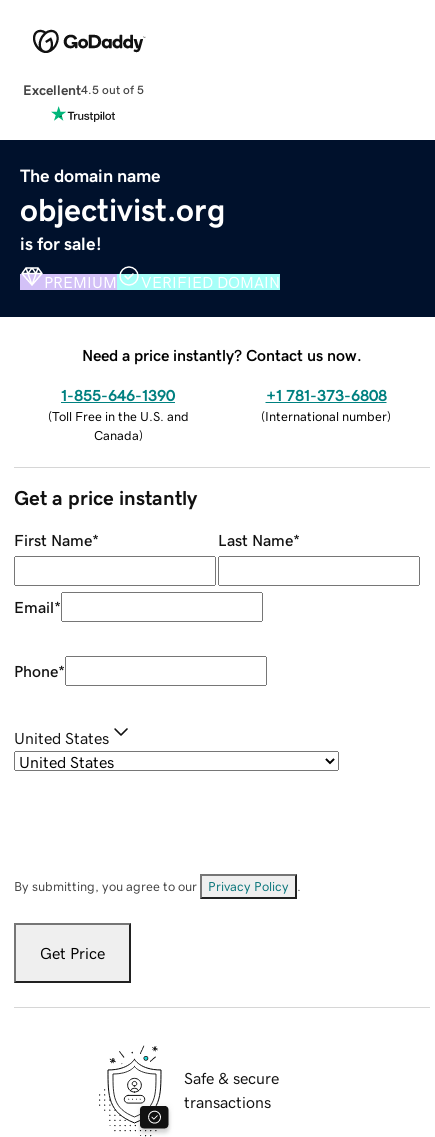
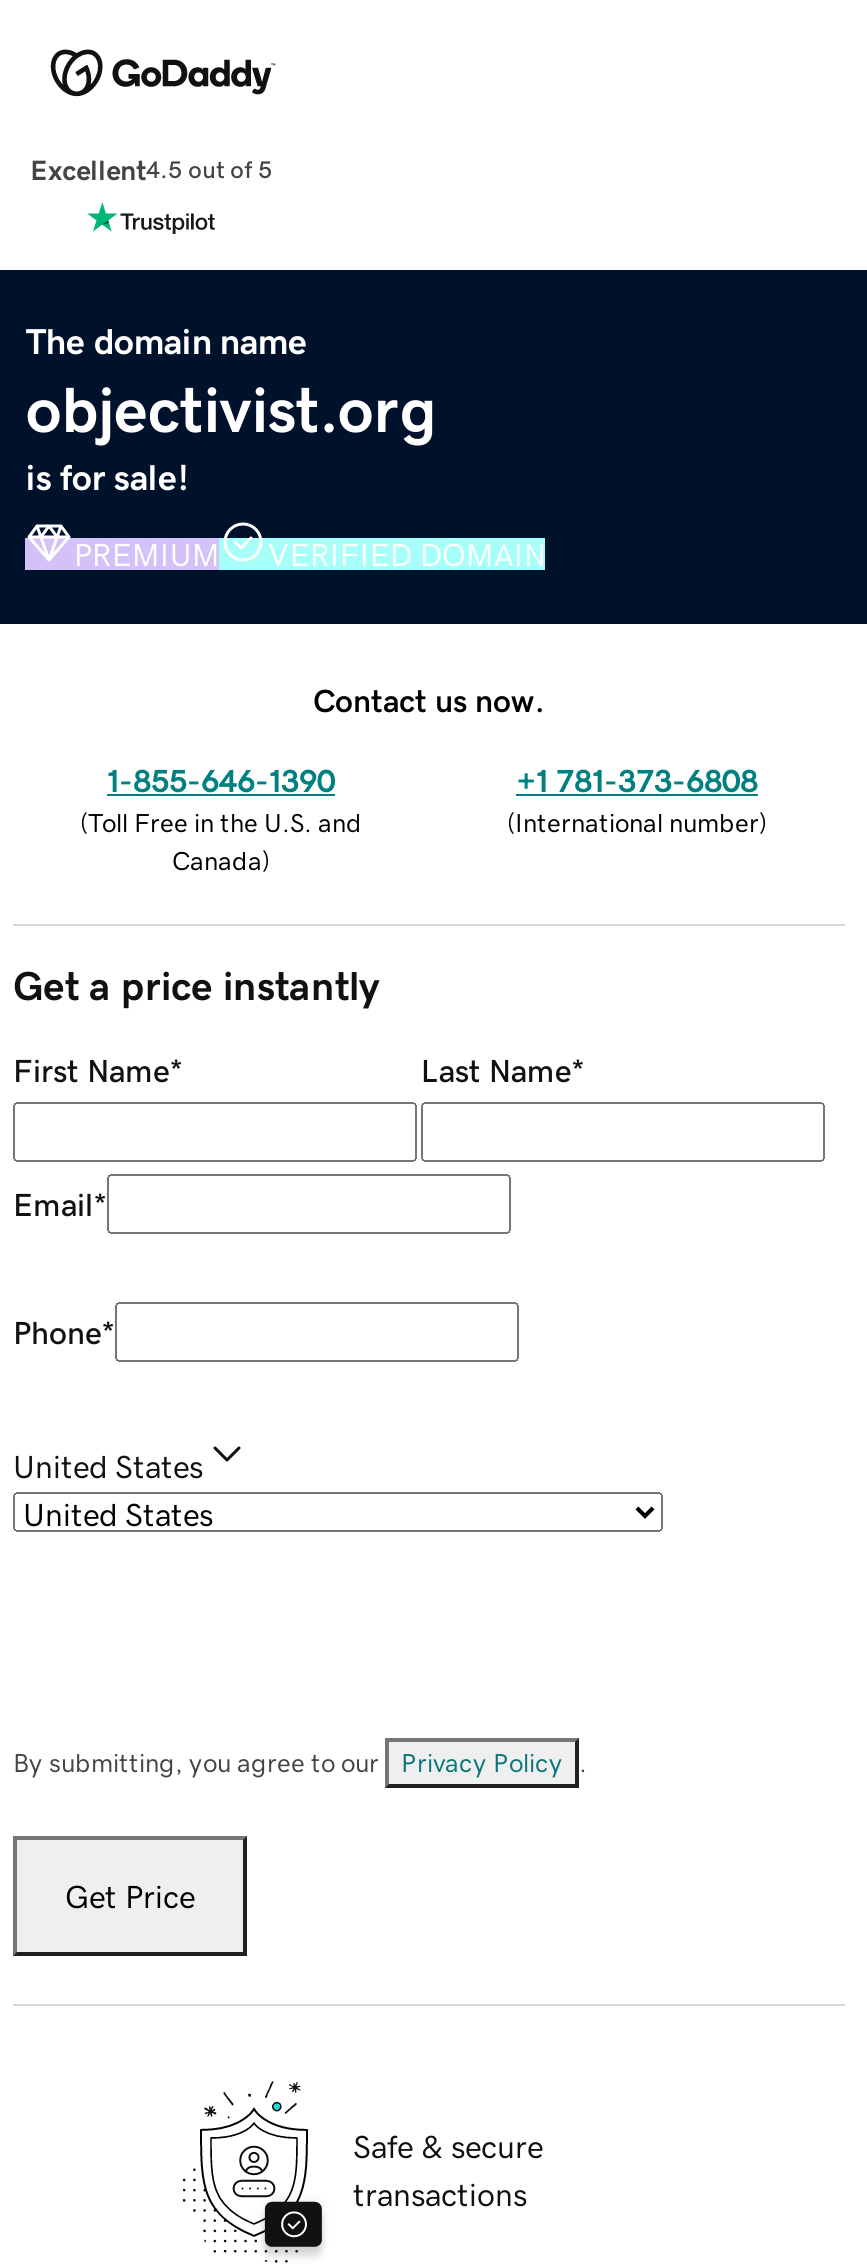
[82,347,362,363] Need a price instantly? Contact us now. -> [313,683,545,715] Contact us now.

